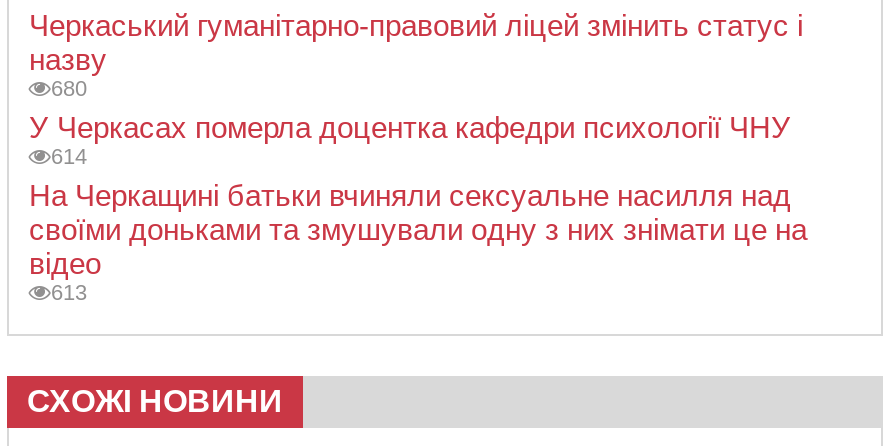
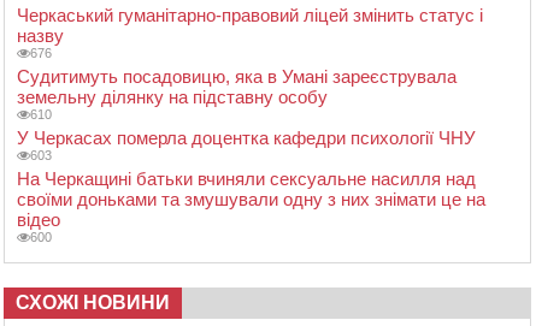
[51,75,87,99] 680 -> [17,45,457,121] 676 | Судитимуть посадовицю, яка в Умані зареєструвала | земельну ділянку на підставну особу | 610
[51,143,87,167] 614 -> [30,148,52,162] 603
[51,279,87,303] 613 -> [30,229,52,244] 600

